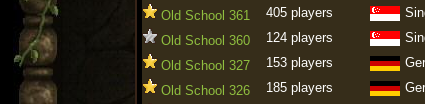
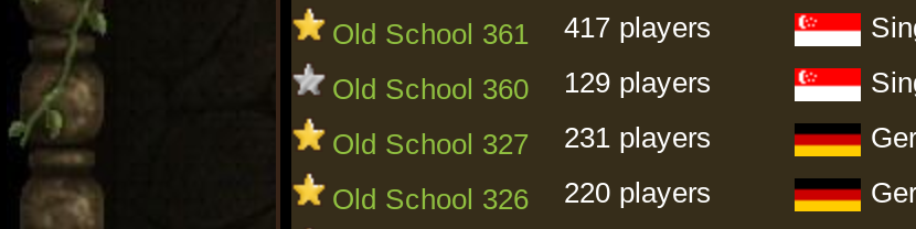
[160,5,332,23] Old School 361 405 players -> [332,11,712,51] Old School 361 417 players
[160,30,332,48] Old School 360 124 players -> [332,66,712,106] Old School 360 129 players
[160,55,332,73] Old School 327 153 players -> [332,121,712,161] Old School 327 231 players
[160,80,332,98] Old School 326 185 players -> [332,176,712,216] Old School 326 220 players

